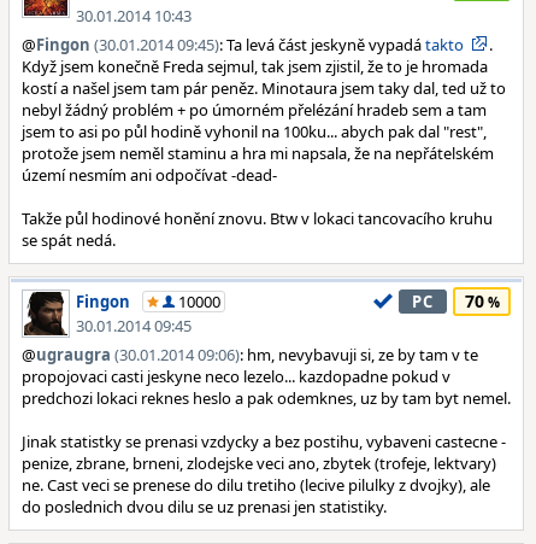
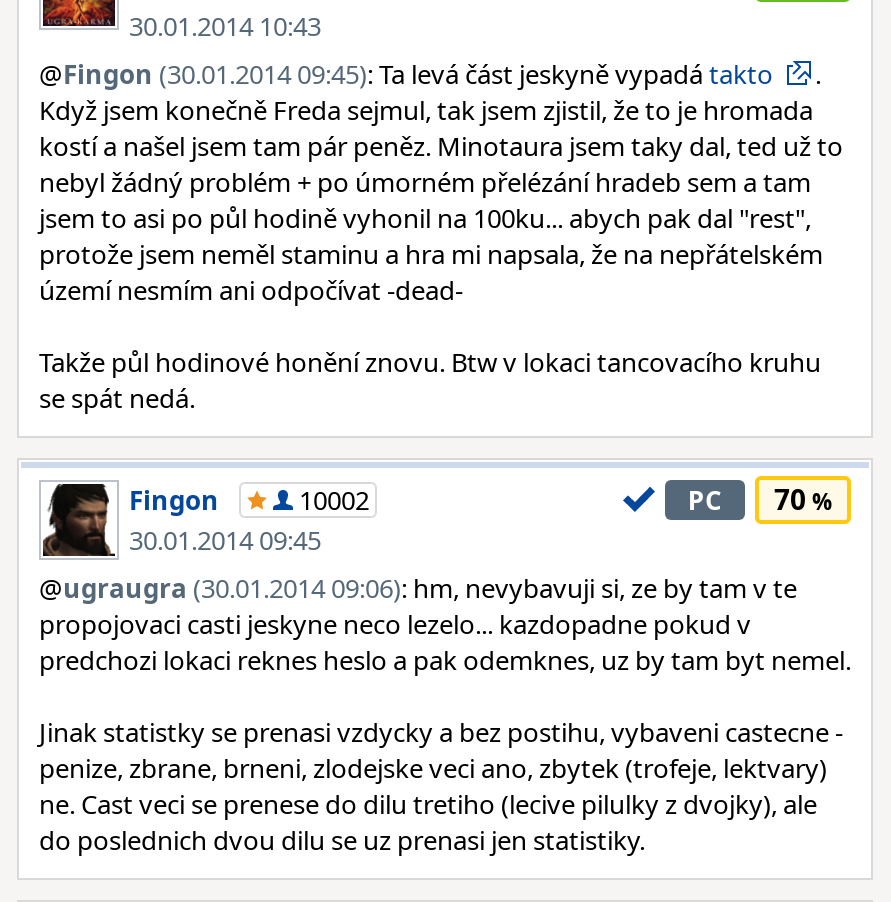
[178,291,220,312] 10000 -> [299,482,369,518] 10002

